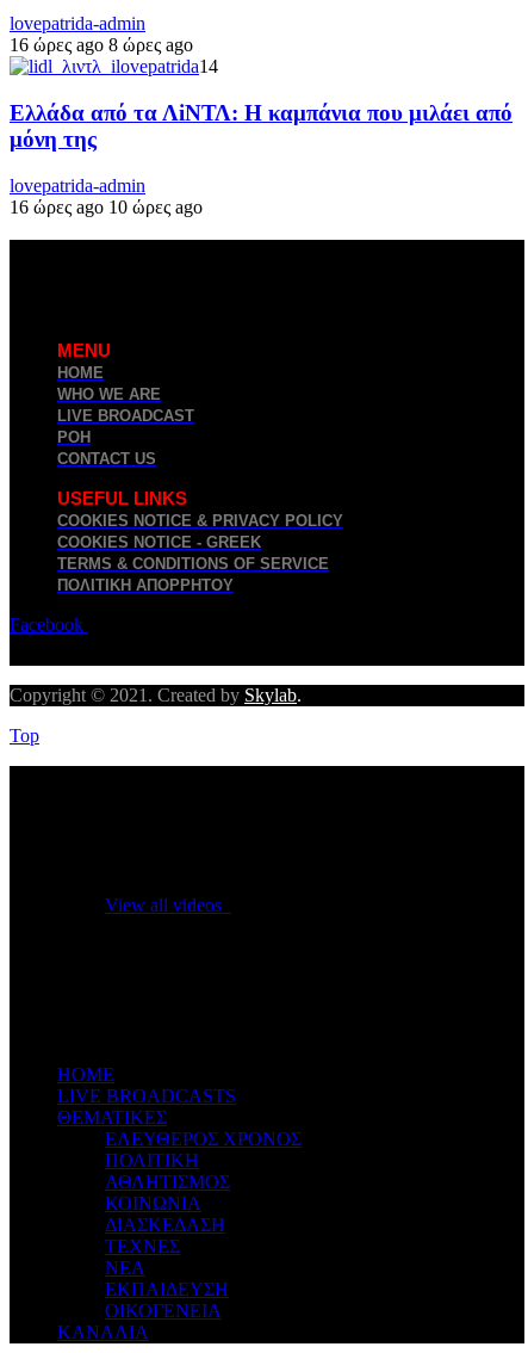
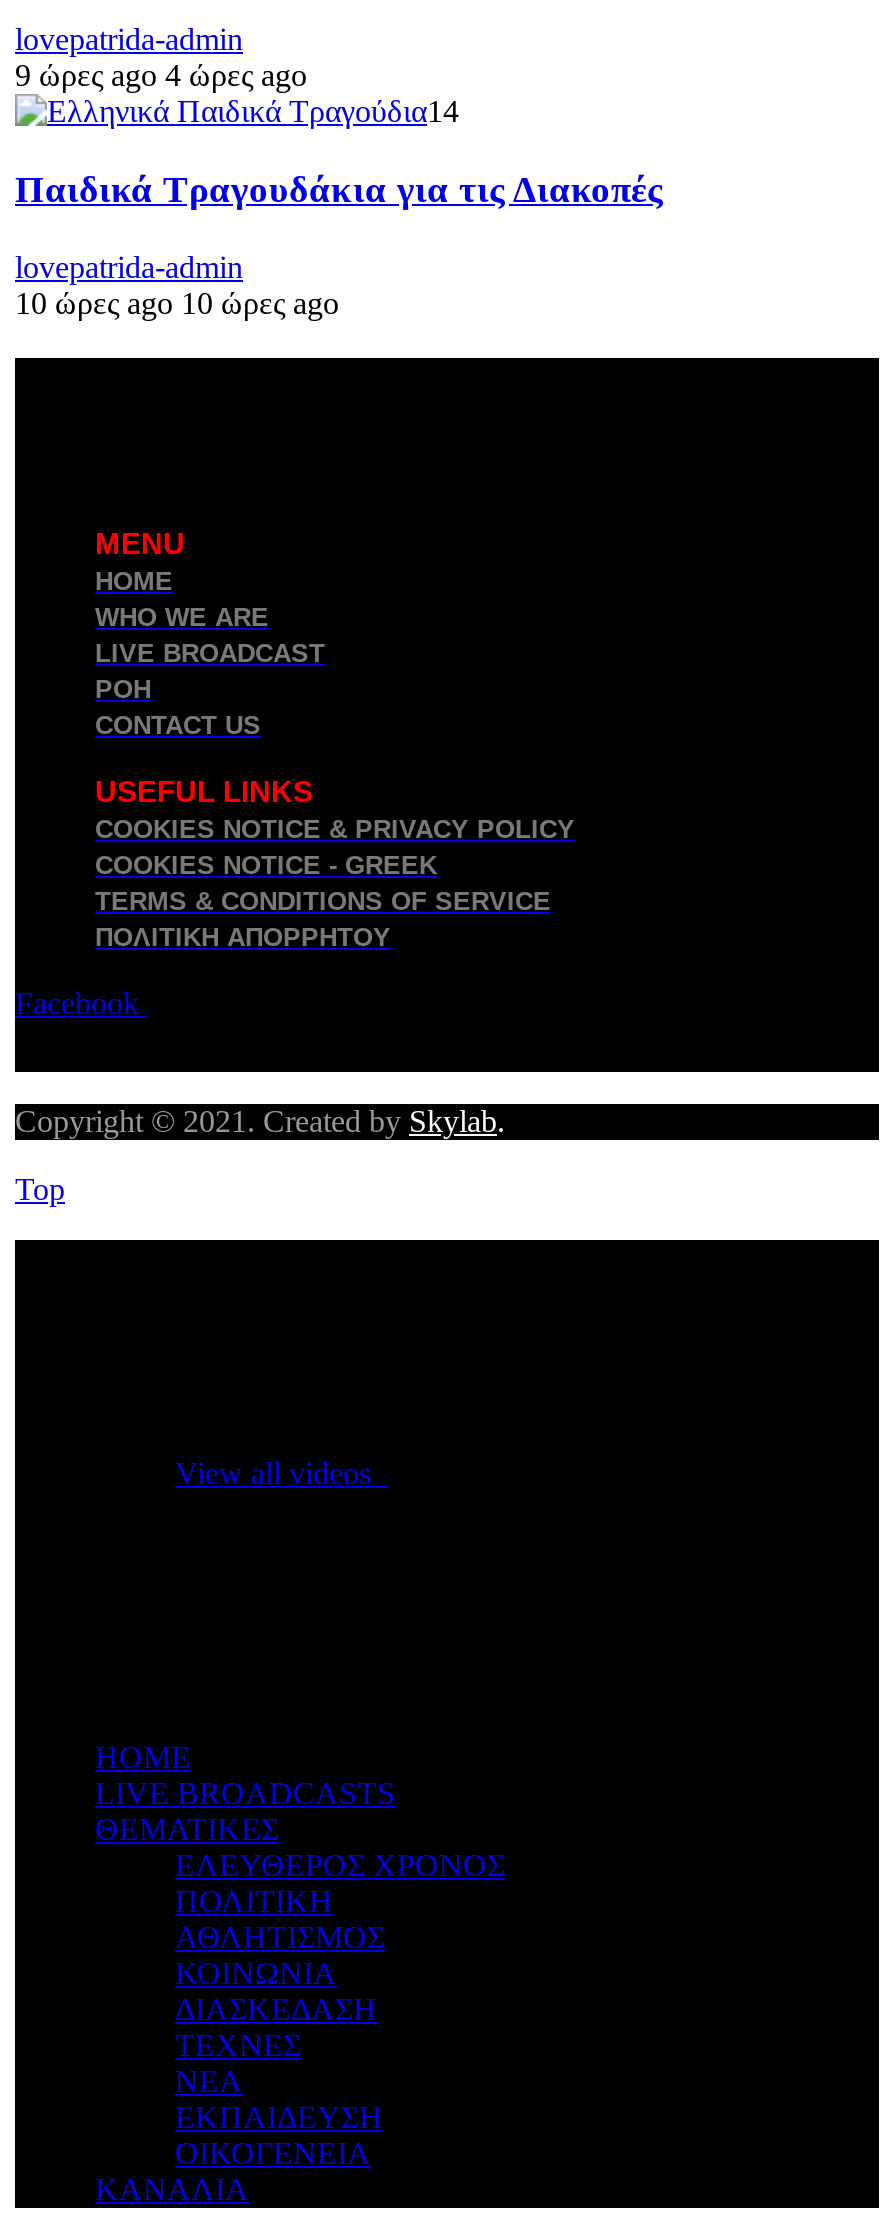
[10,35,193,55] 16 ώρες ago 8 ώρες ago -> [15,59,307,93] 9 ώρες ago 4 ώρες ago
[10,100,513,152] Ελλάδα από τα ΛiΝΤΛ: Η καμπάνια που μιλάει από | μόνη της -> [15,168,663,210] Παιδικά Τραγουδάκια για τις Διακοπές
[10,197,203,217] 16 ώρες ago 10 ώρες ago -> [15,286,339,320] 10 ώρες ago 10 ώρες ago

